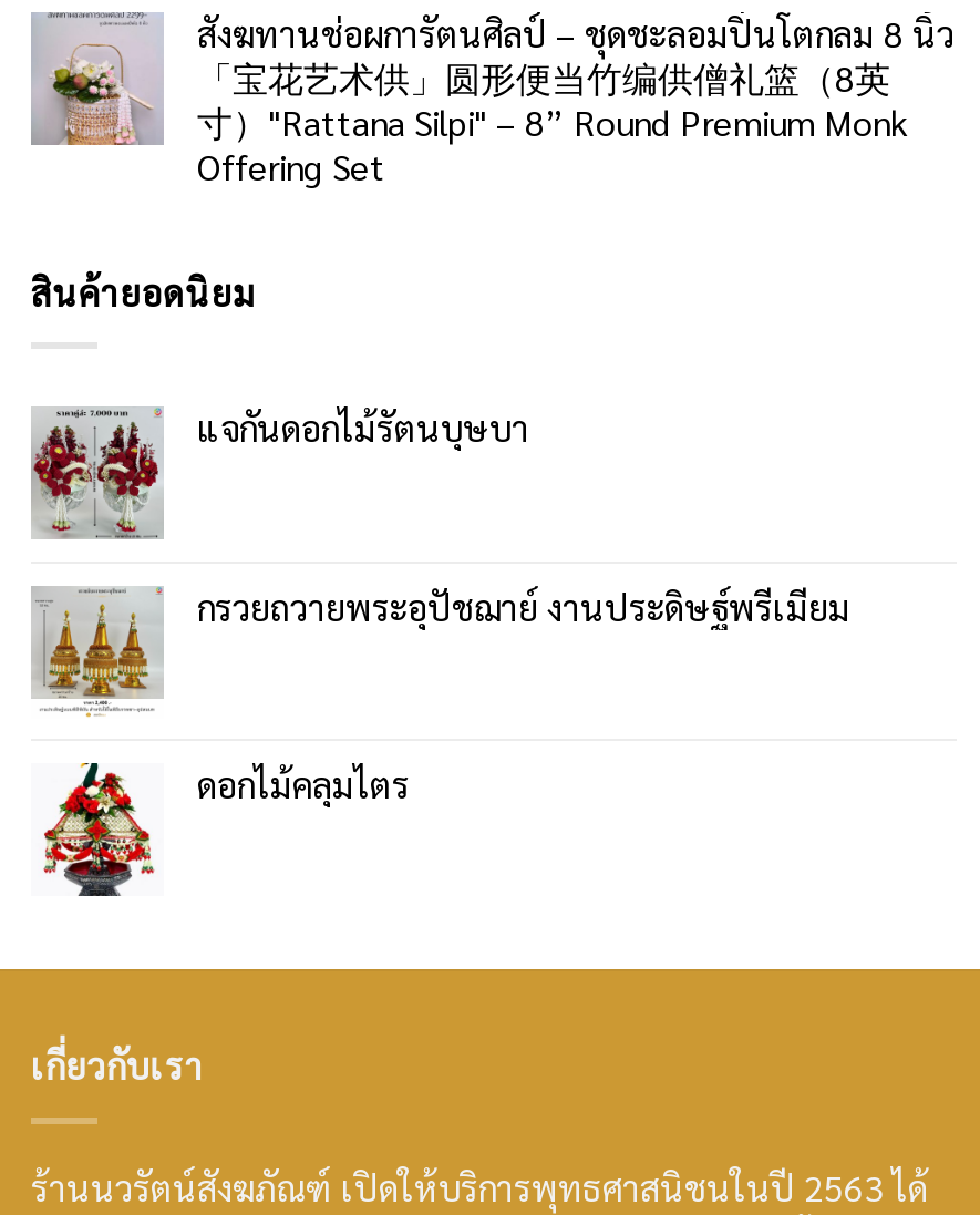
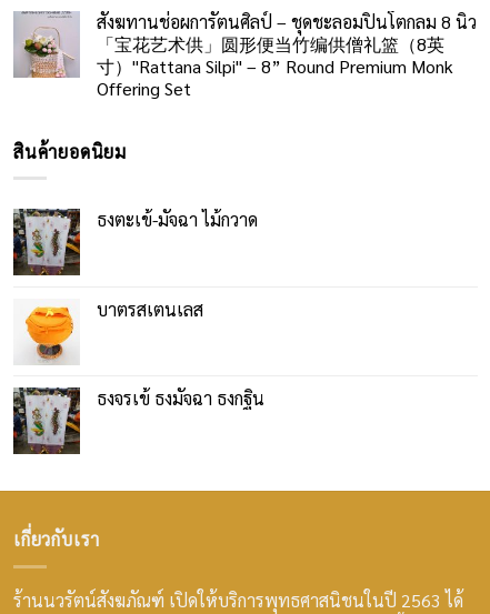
[31,405,529,539] [image] | แจกันดอกไม้รัตนบุษบา -> [12,208,258,276] [image] | ธงตะเข้-มัจฉา ไม้กวาด
[31,585,850,717] [image] | กรวยถวายพระอุปัชฌาย์ งานประดิษฐ์พรีเมียม -> [14,298,203,365] [image] | บาตรสเตนเลส
[31,761,410,896] [image] | ดอกไม้คลุมไตร -> [12,386,264,455] [image] | ธงจรเข้ ธงมัจฉา ธงกฐิน

